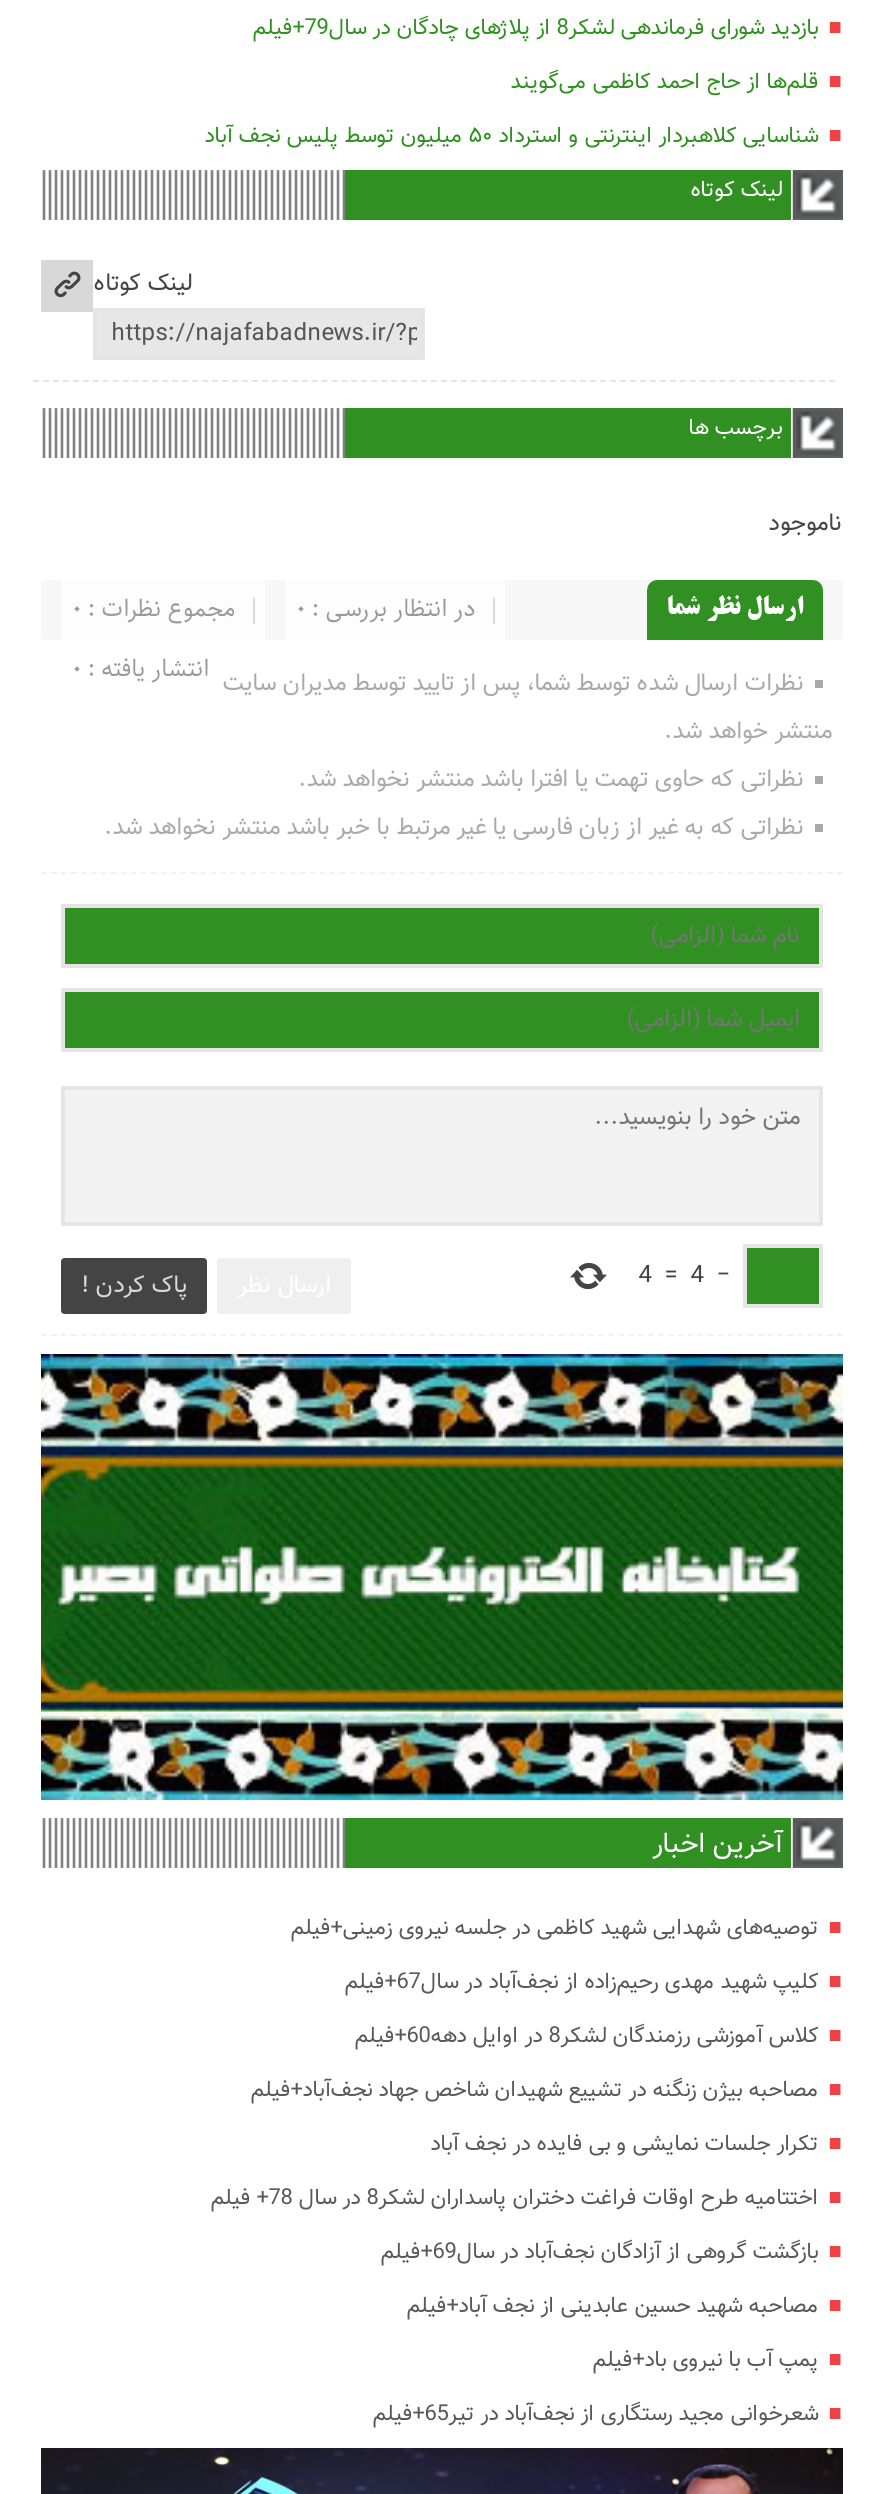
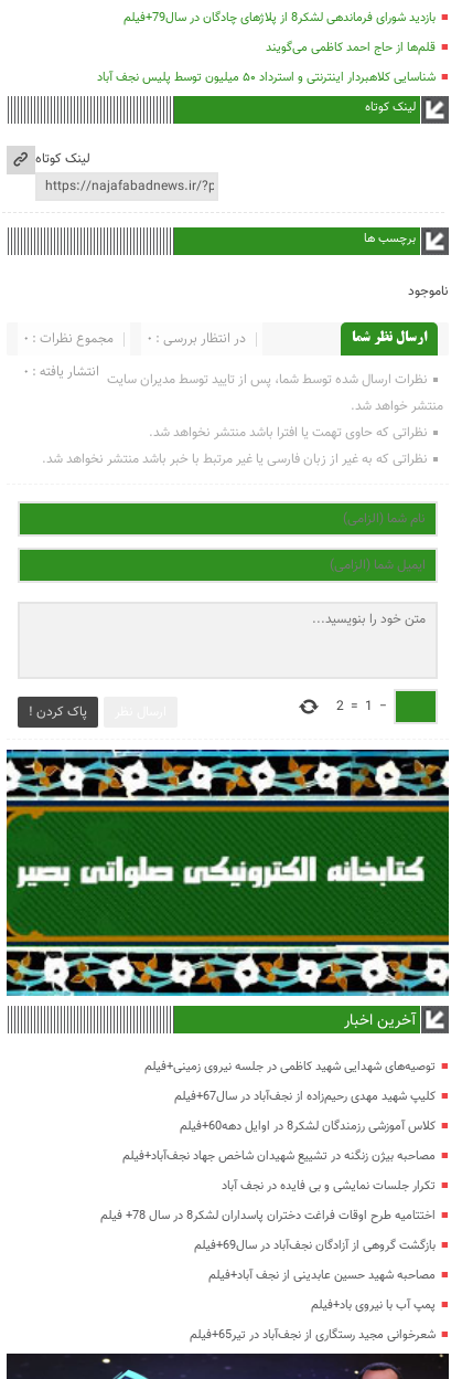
[639,1259,653,1295] 4 -> [336,697,344,717] 2
[691,1259,705,1295] 4 -> [365,697,372,717] 1

